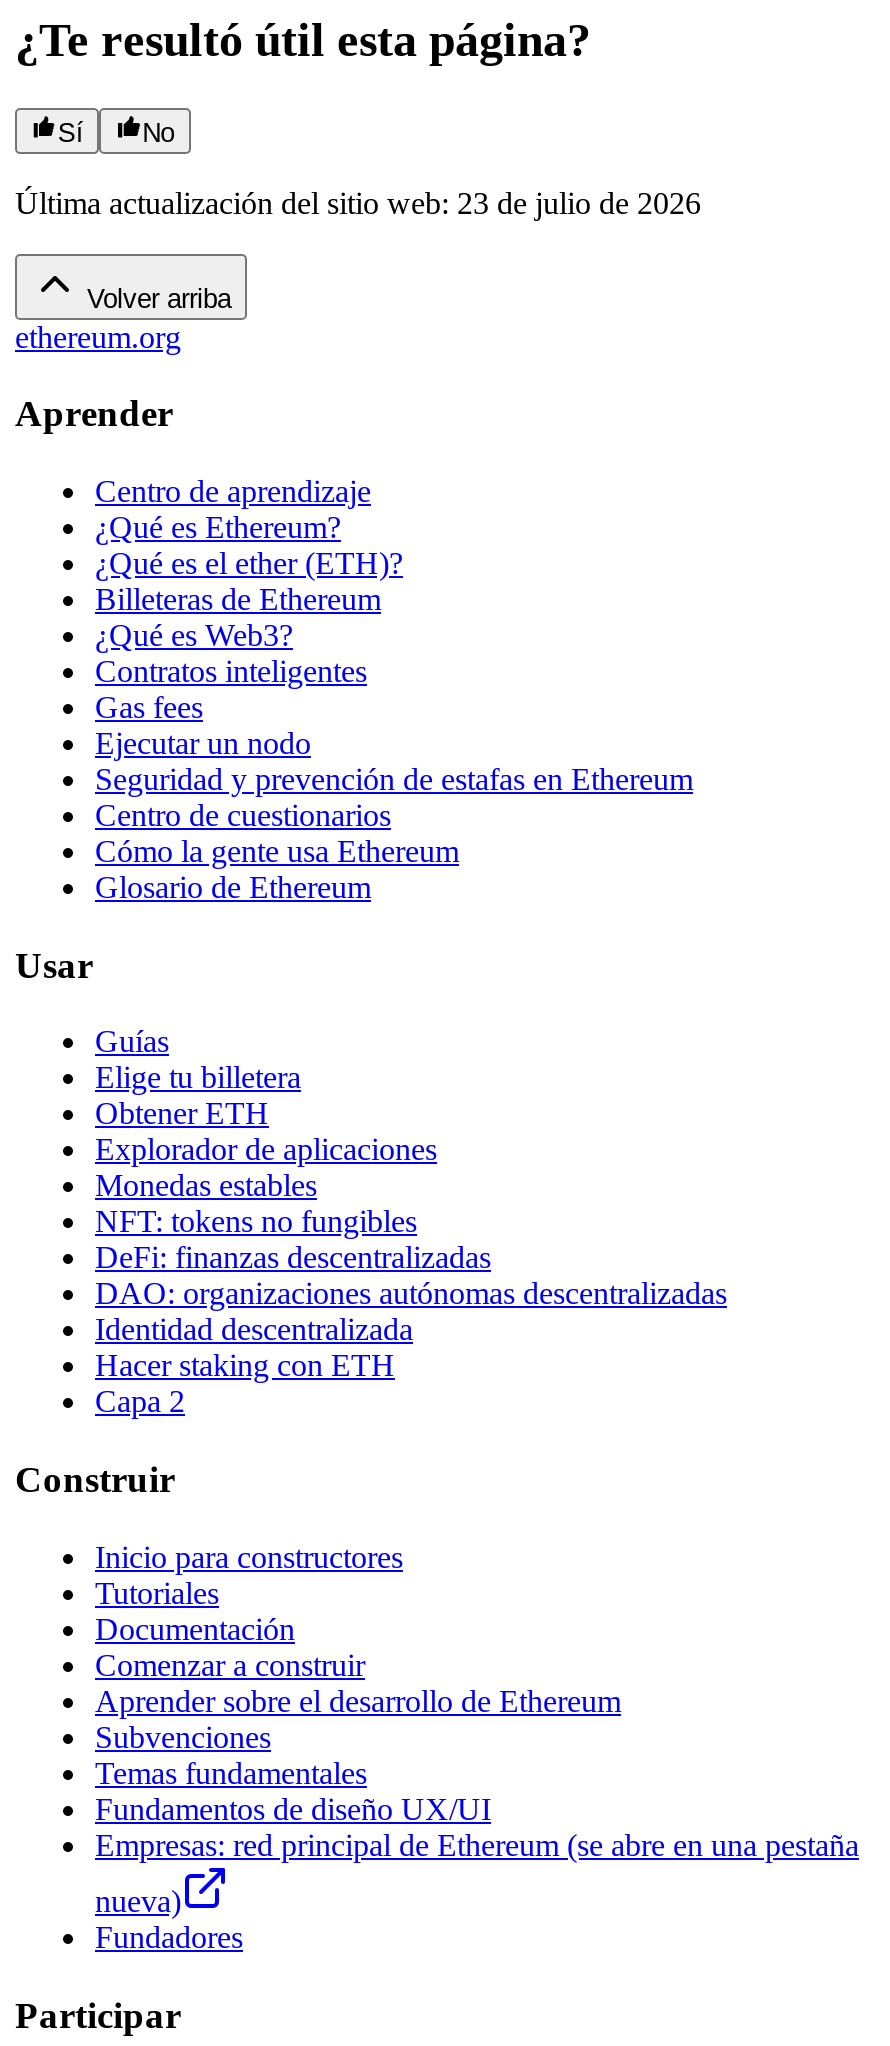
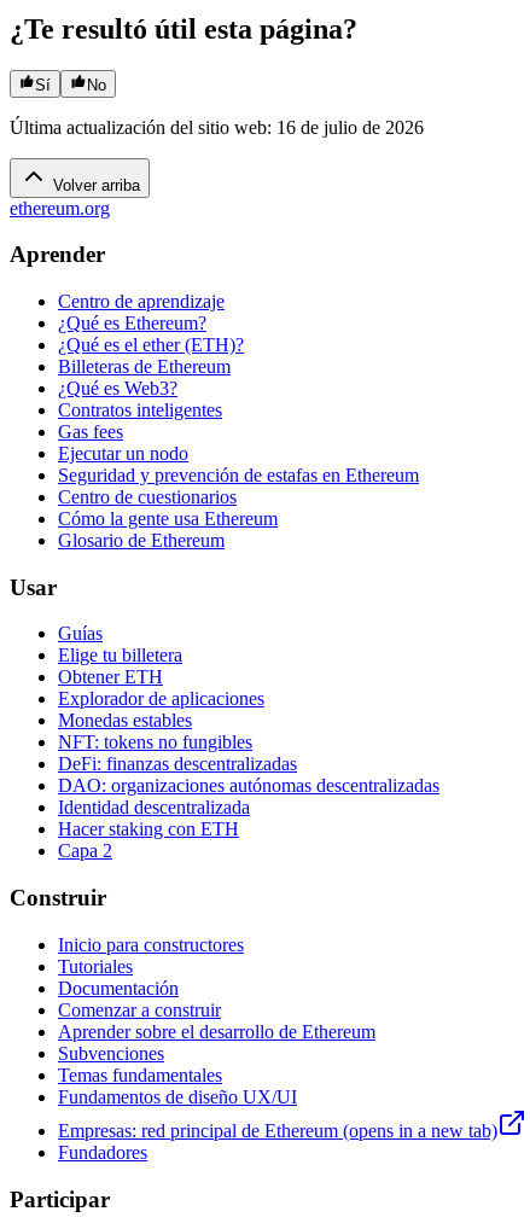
[15,185,701,219] Última actualización del sitio web: 23 de julio de 2026 -> [10,117,424,137] Última actualización del sitio web: 16 de julio de 2026
[95,1828,859,1918] Empresas: red principal de Ethereum (se abre en una pestaña | nueva) -> [58,1120,497,1141] Empresas: red principal de Ethereum (opens in a new tab)

